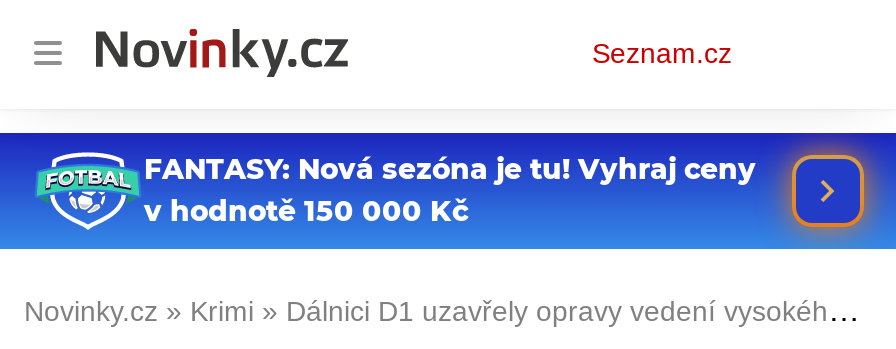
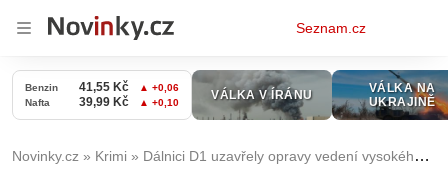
[6,131,890,251] [image] -> [3,68,445,125] [image]

